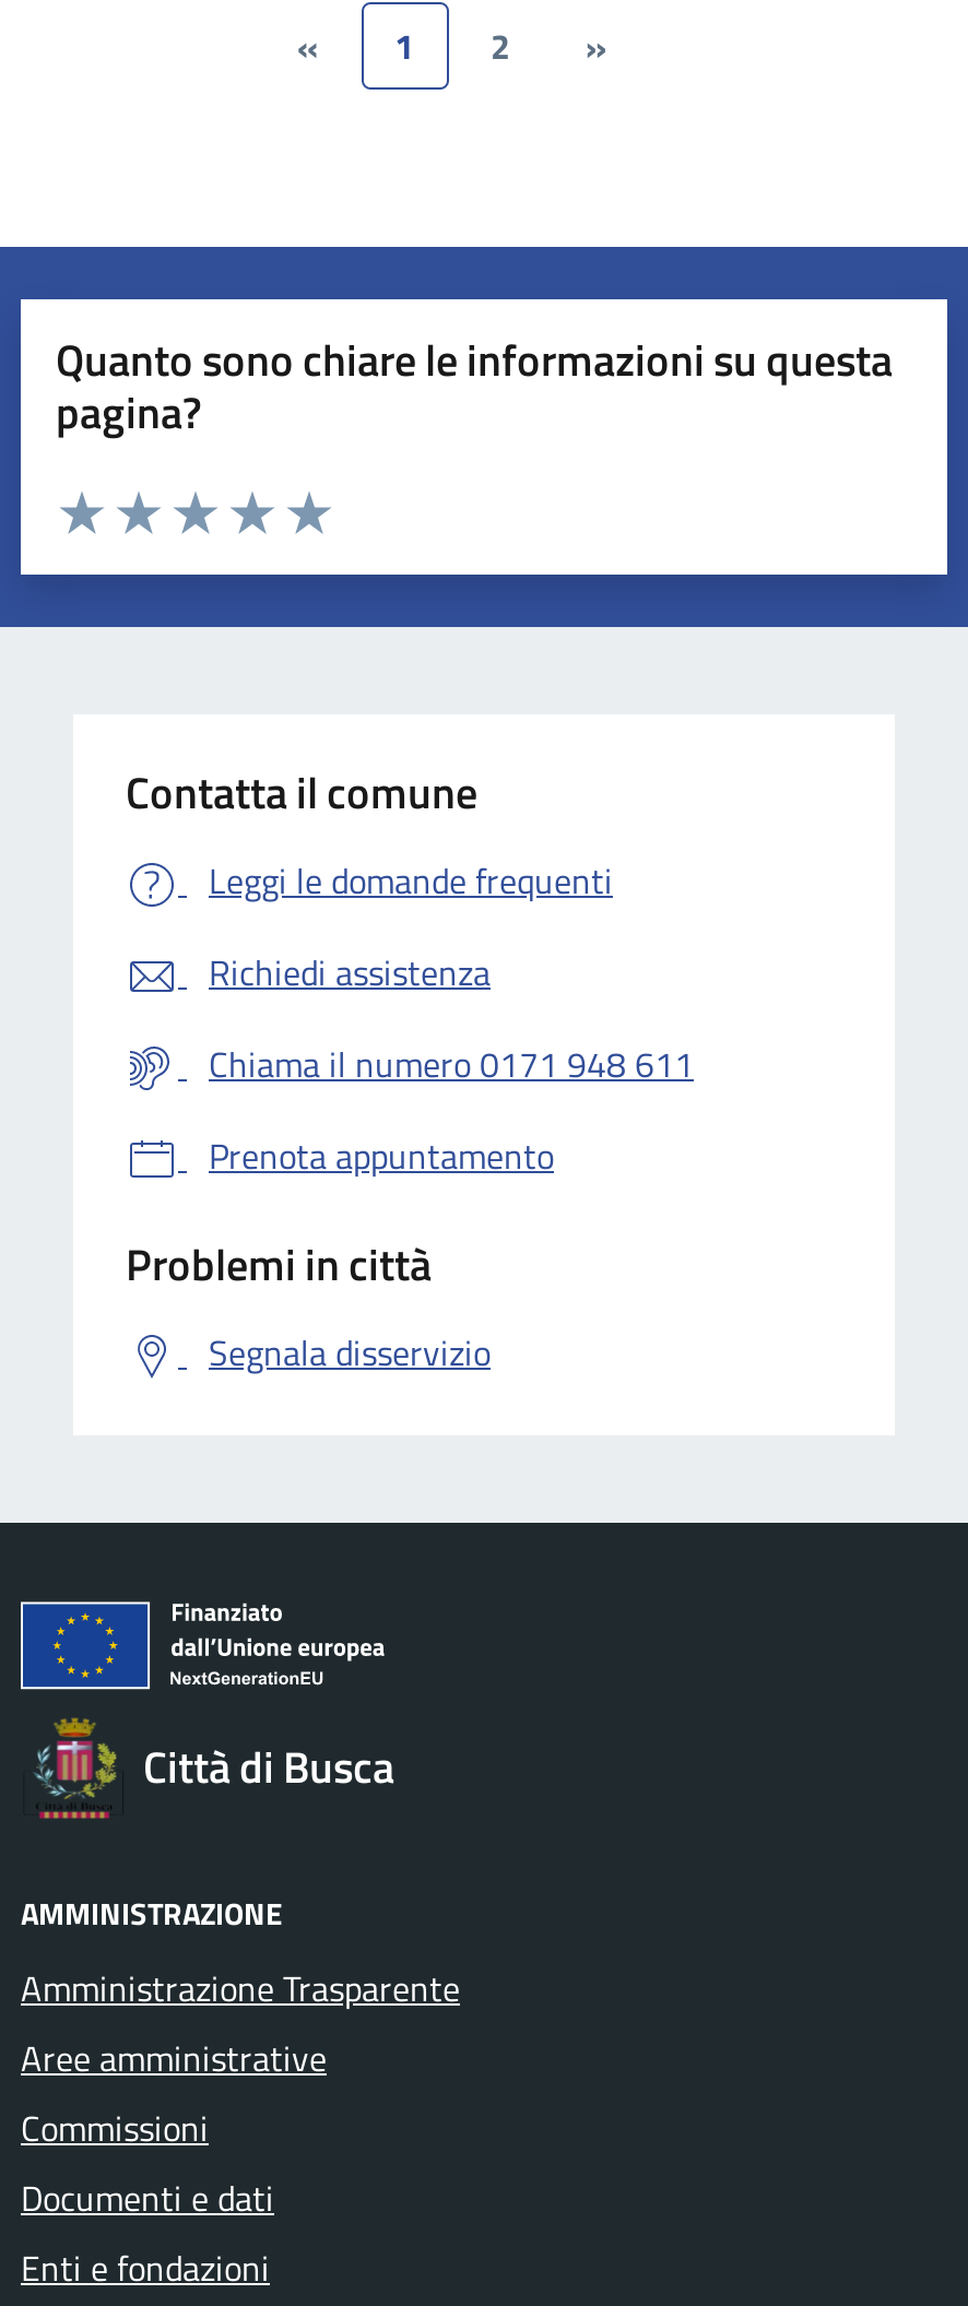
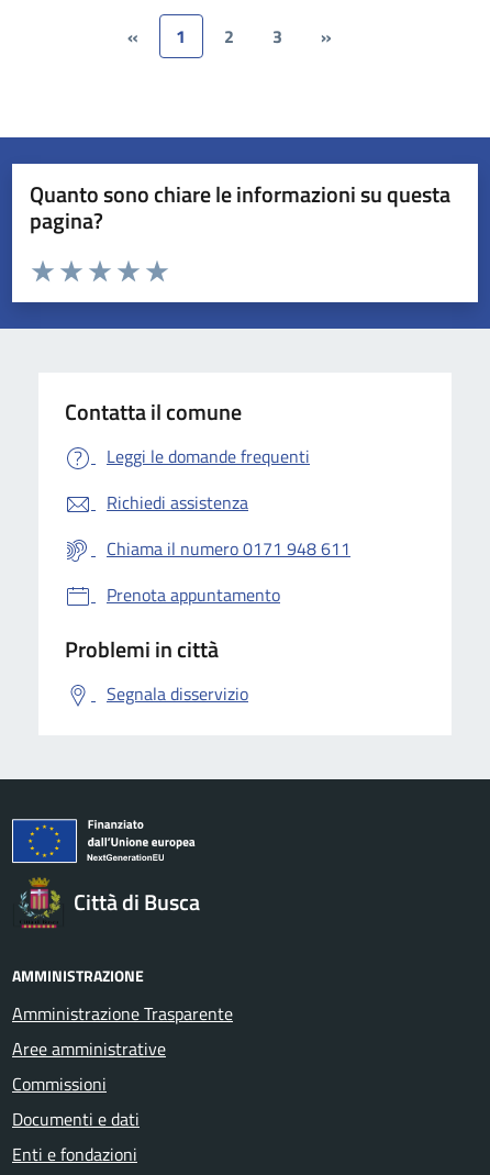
none -> [272,23,282,50] 3

